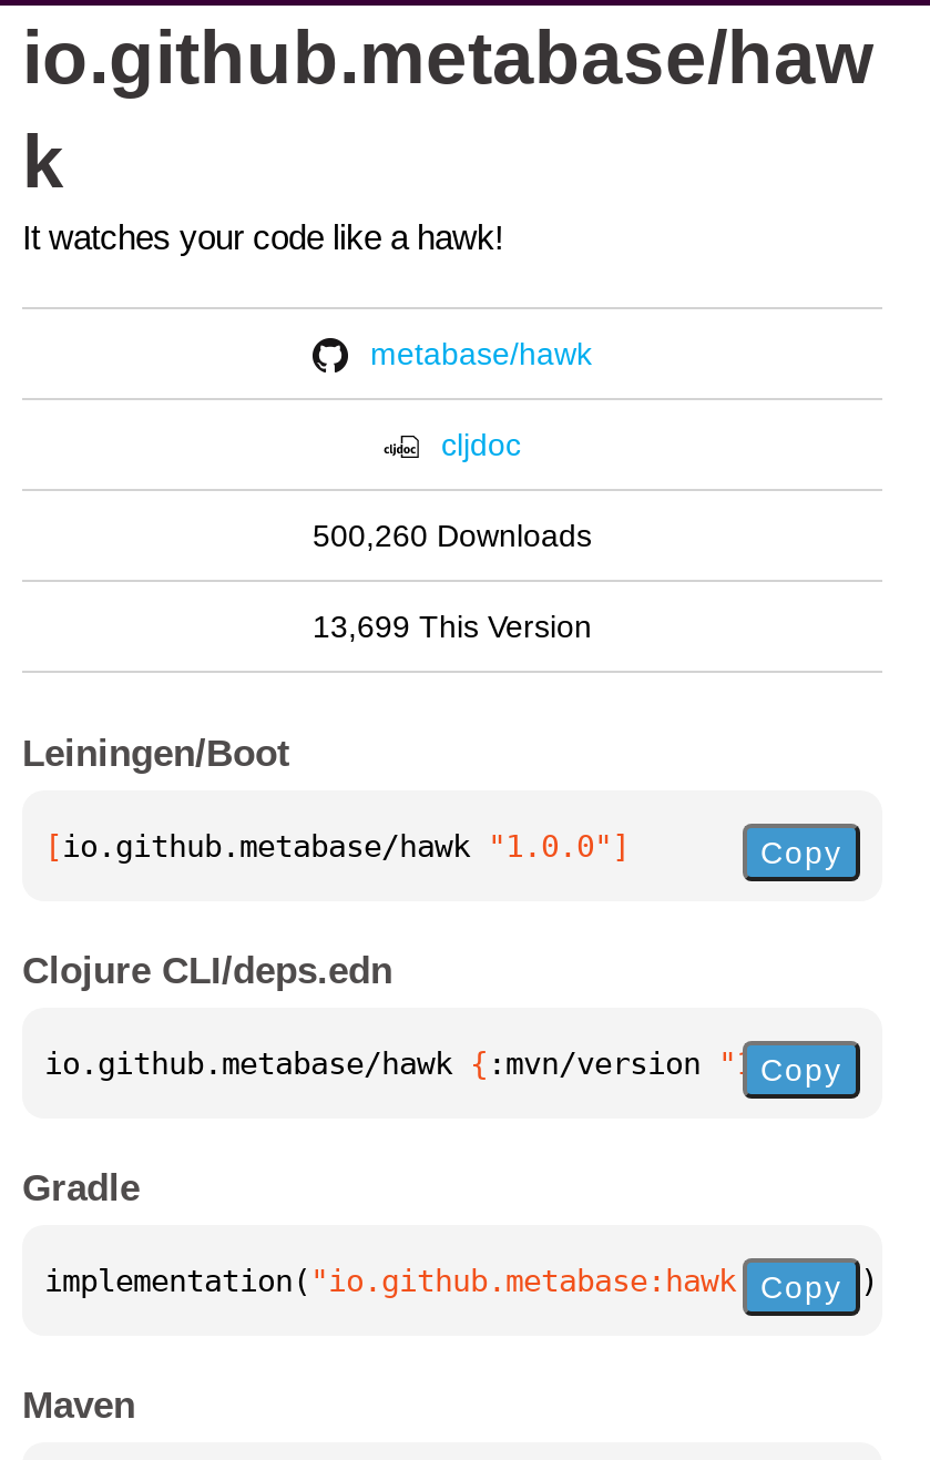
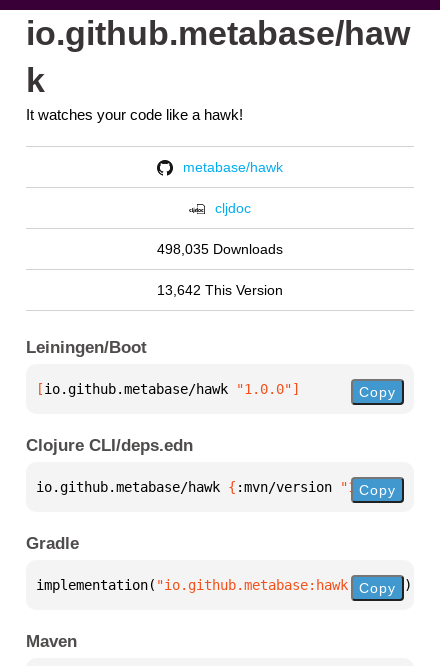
[313,518,592,553] 500,260 Downloads -> [157,241,283,257] 498,035 Downloads
[313,609,592,644] 13,699 This Version -> [157,282,283,298] 13,642 This Version

